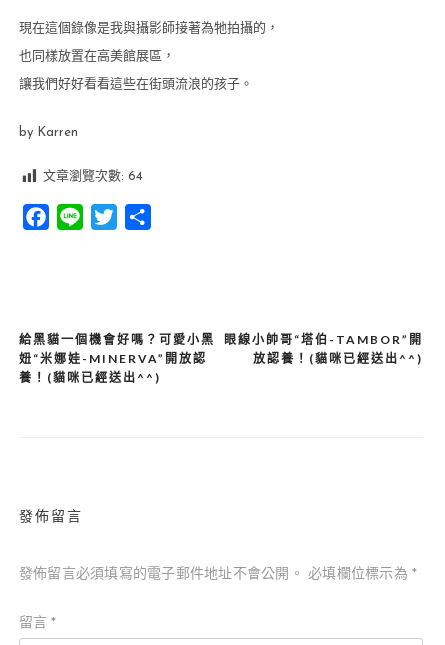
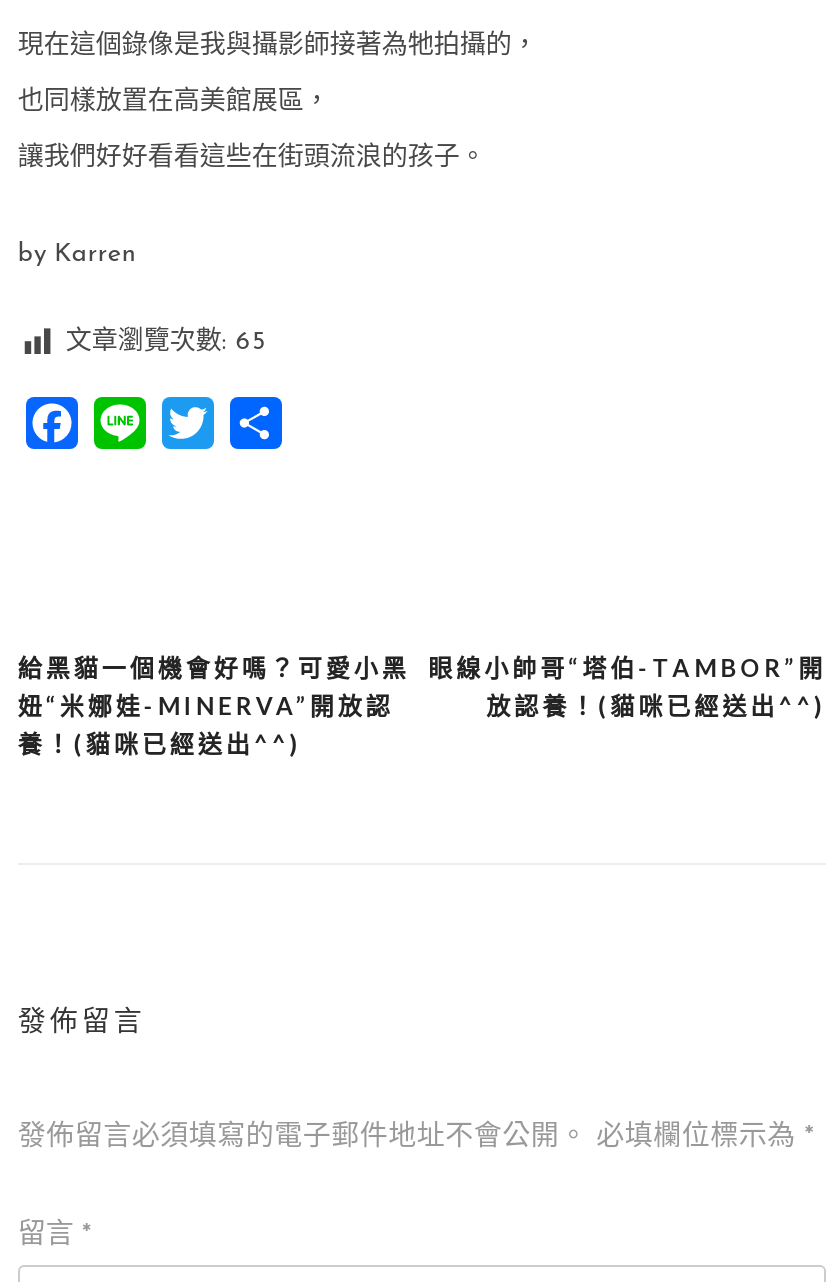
[43,170,143,183] 文章瀏覽次數: 64 -> [66,329,266,355] 文章瀏覽次數: 65

